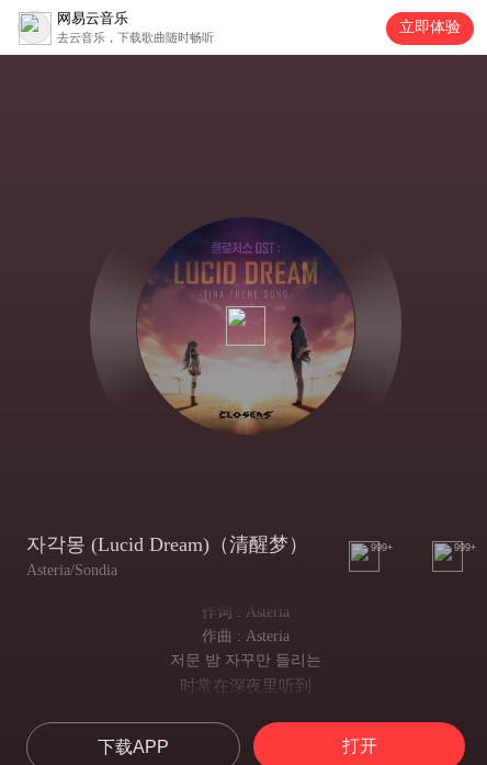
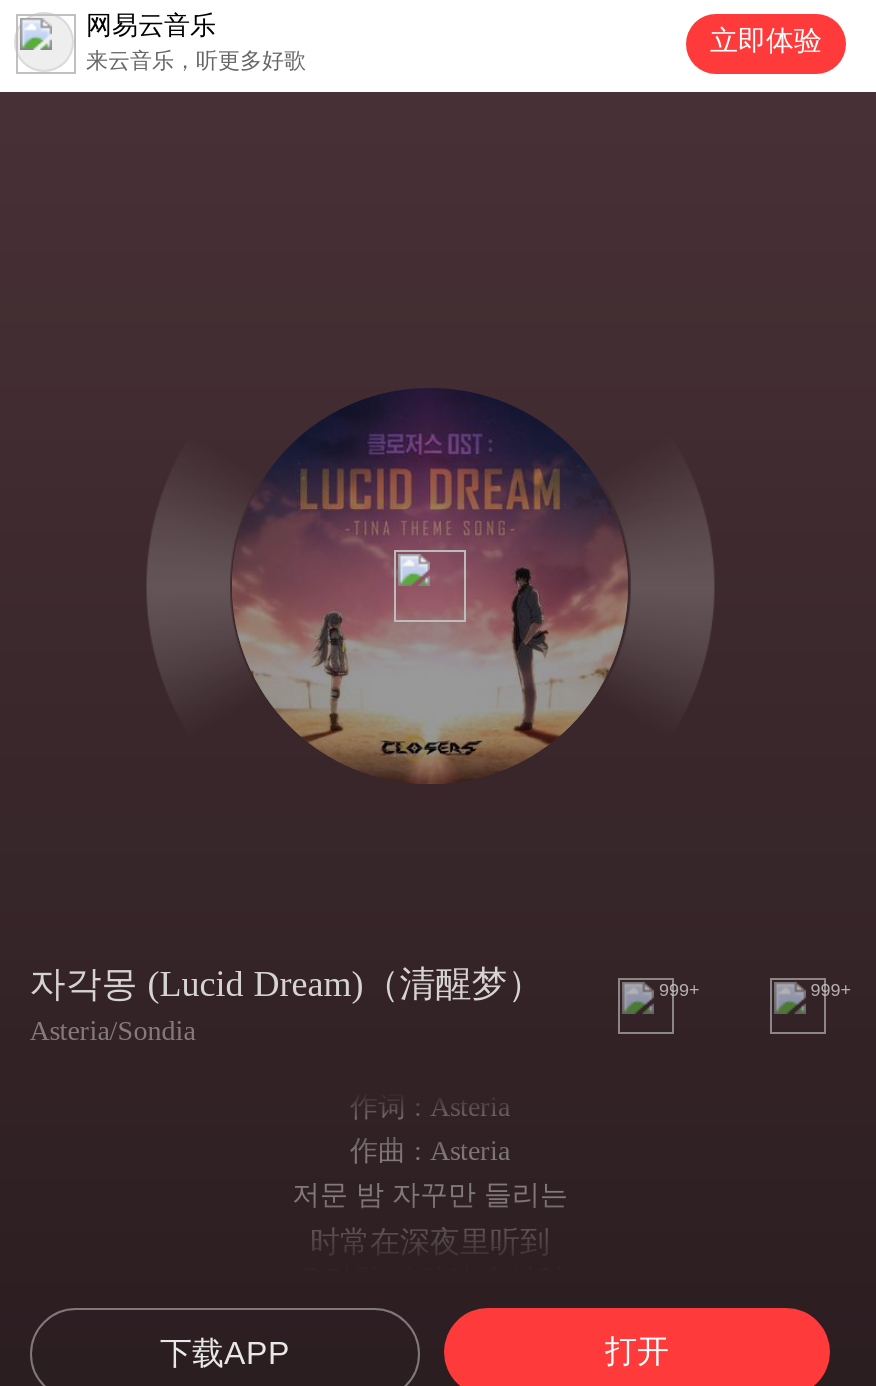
[57,31,214,44] 去云音乐，下载歌曲随时畅听 -> [86,48,306,72] 来云音乐，听更多好歌

